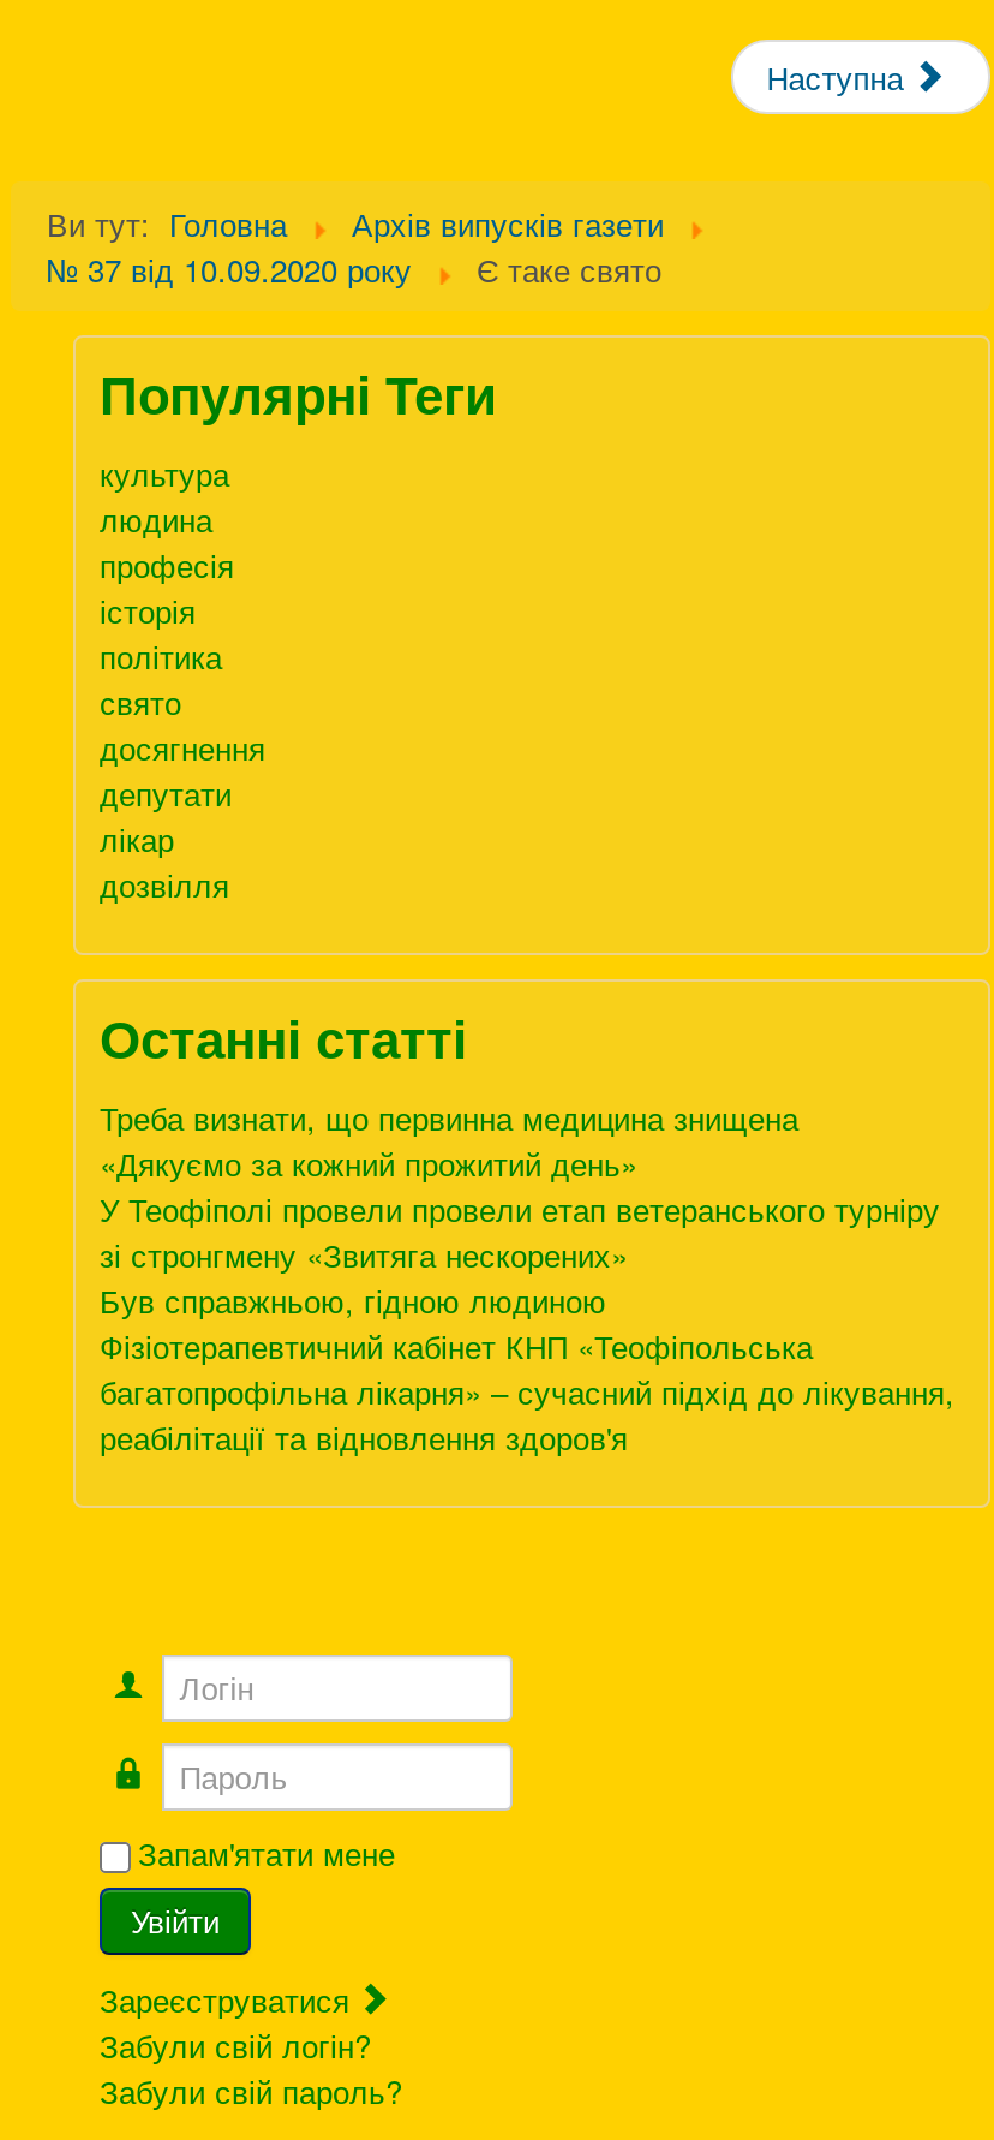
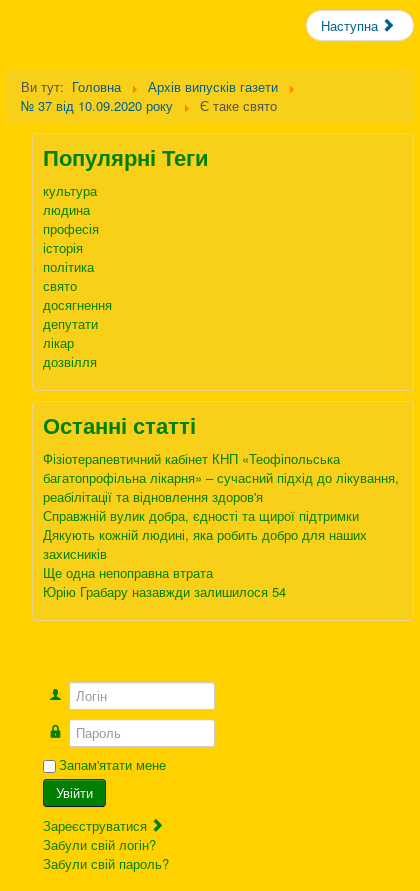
[100,1095,940,1323] Треба визнати, що первинна медицина знищена | «Дякуємо за кожний прожитий день» | У Теофіполі провели провели етап ветеранського турніру | зі стронгмену «Звитяга нескорених» | Був справжньою, гідною людиною -> none
moved [100,1323,954,1460] -> [43,449,399,506]: Фізіотерапевтичний кабінет КНП «Теофіпольська | багатопрофільна лікарня» – сучасний підхід до лікування, | реабілітації та відновлення здоров'я
none -> [43,506,367,601] Справжній вулик добра, єдності та щирої підтримки | Дякують кожній людині, яка робить добро для наших | захисників | Ще одна непоправна втрата | Юрію Грабару назавжди залишилося 54

